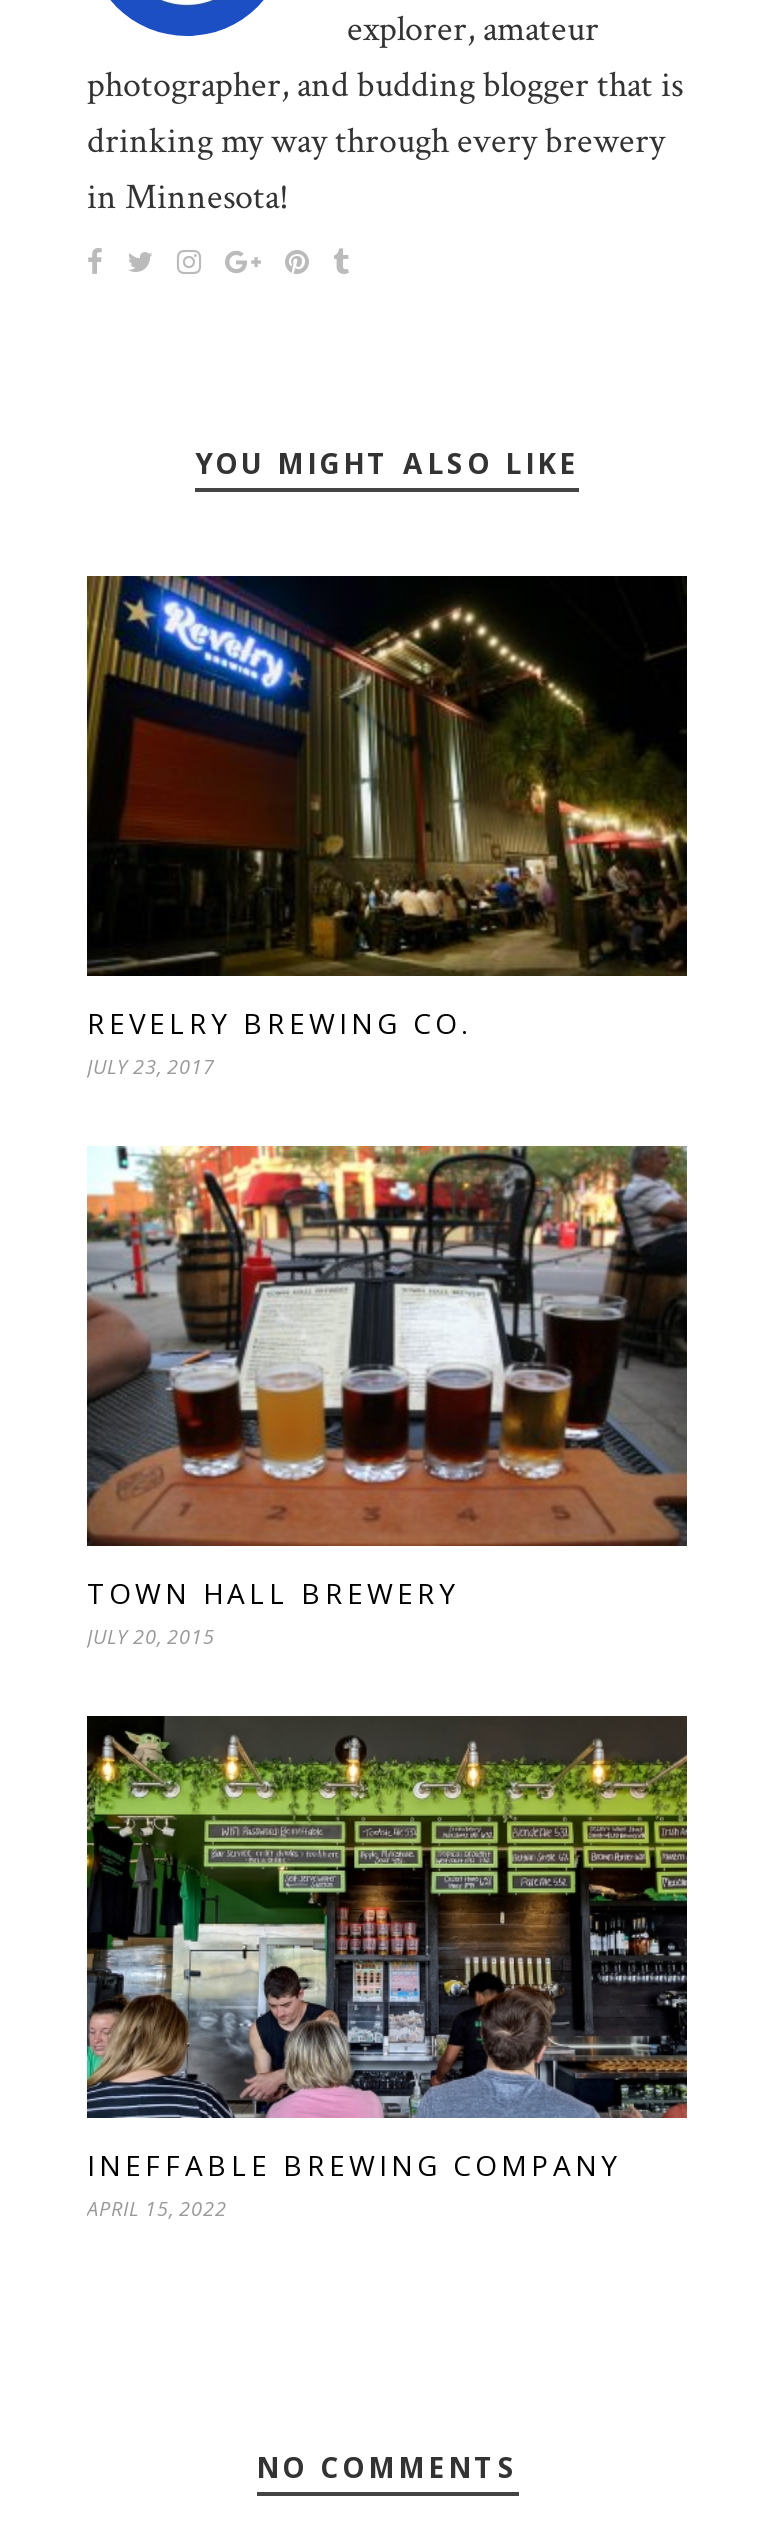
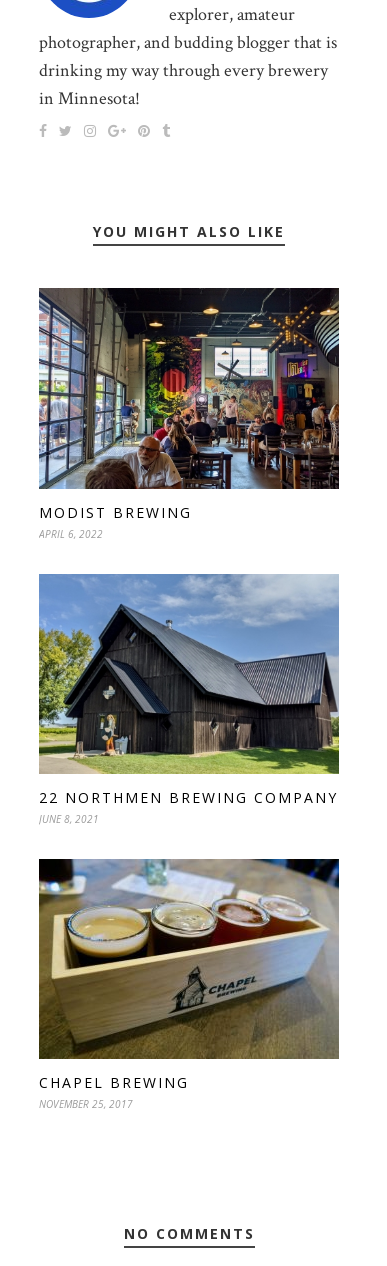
[85,576,687,1080] [image] | REVELRY BREWING CO. | JULY 23, 2017 -> [38,288,340,540] [image] | MODIST BREWING | APRIL 6, 2022
[85,1144,689,1650] [image] | TOWN HALL BREWERY | JULY 20, 2015 -> [38,573,340,826] [image] | 22 NORTHMEN BREWING COMPANY | JUNE 8, 2021
[85,1714,689,2221] [image] | INEFFABLE BREWING COMPANY | APRIL 15, 2022 -> [38,858,340,1111] [image] | CHAPEL BREWING | NOVEMBER 25, 2017

